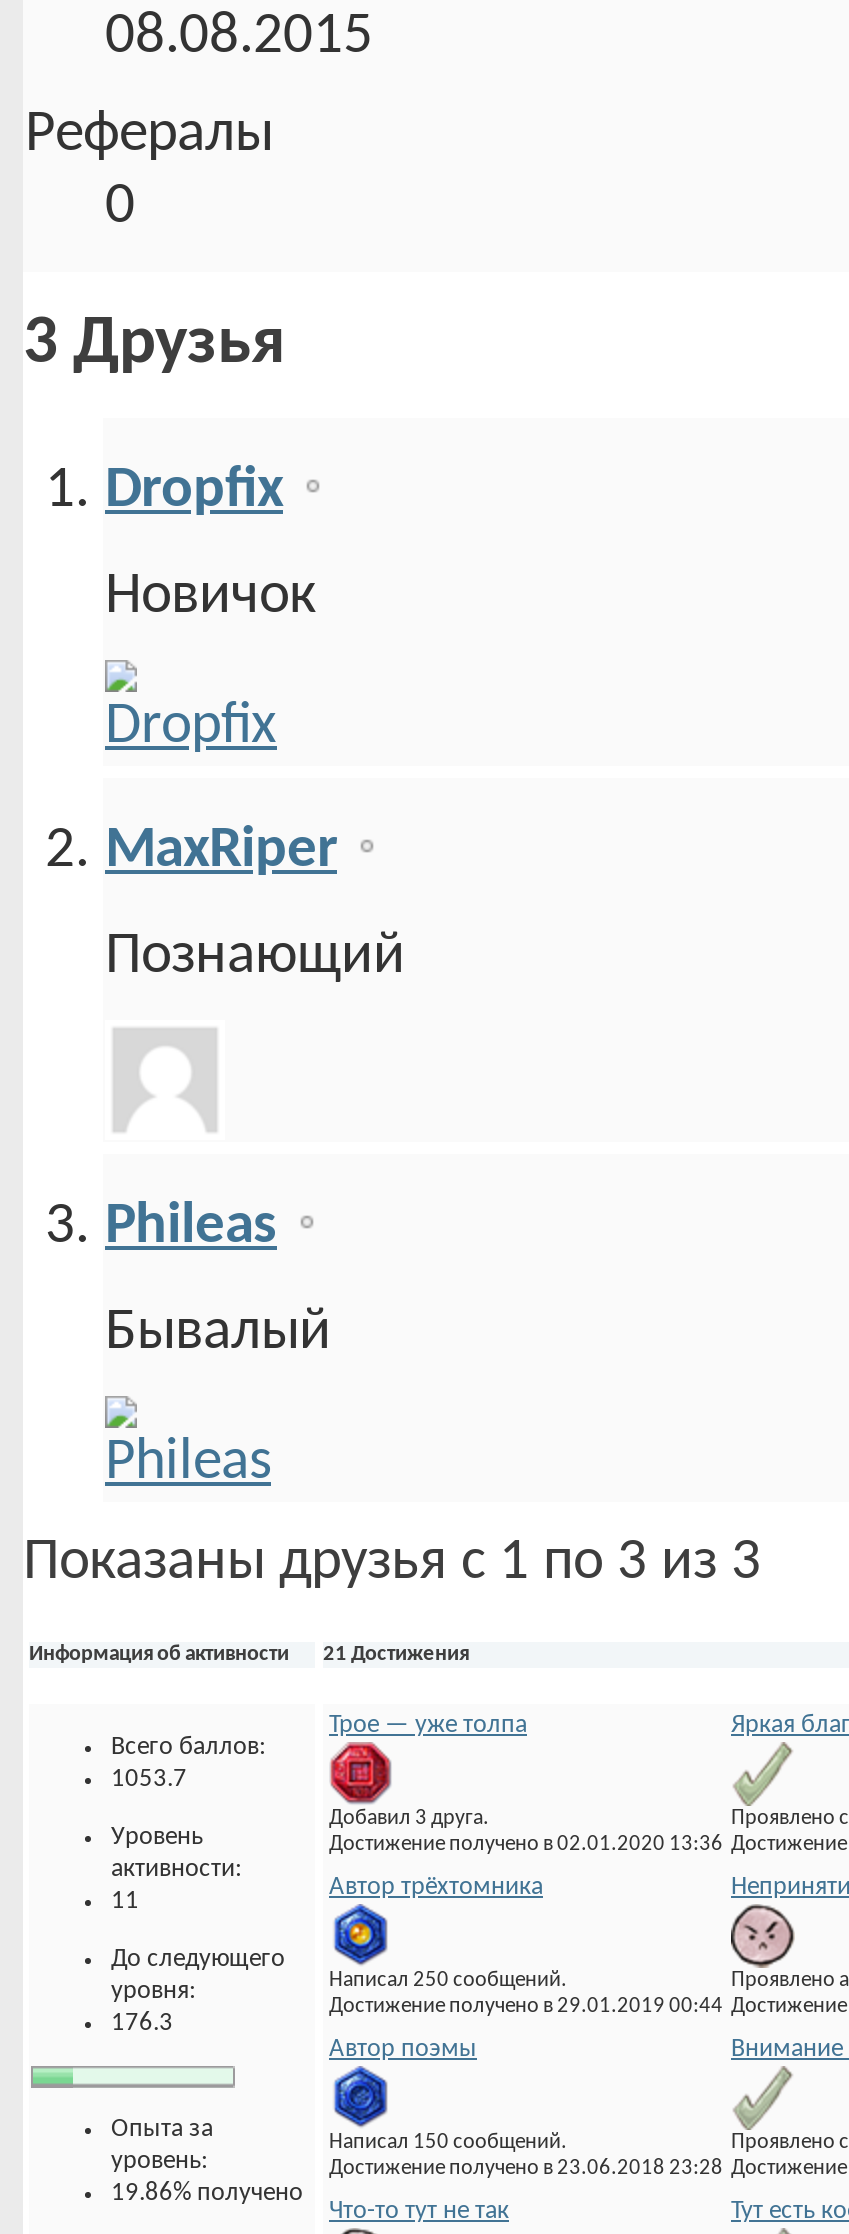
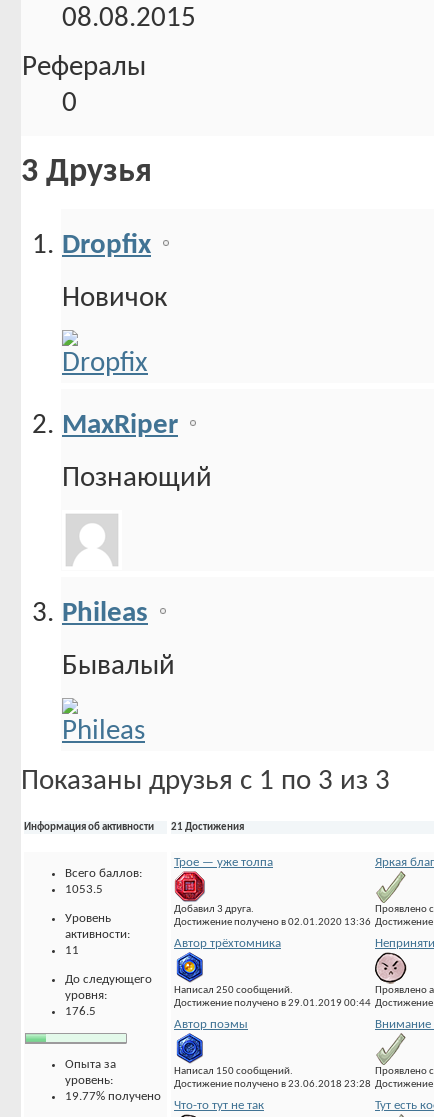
[111,1766,187,1792] 1053.7 -> [65,883,103,896] 1053.5
[111,2010,173,2036] 176.3 -> [65,1005,96,1018] 176.5
[111,2180,303,2206] 19.86% получено -> [65,1090,161,1103] 19.77% получено

